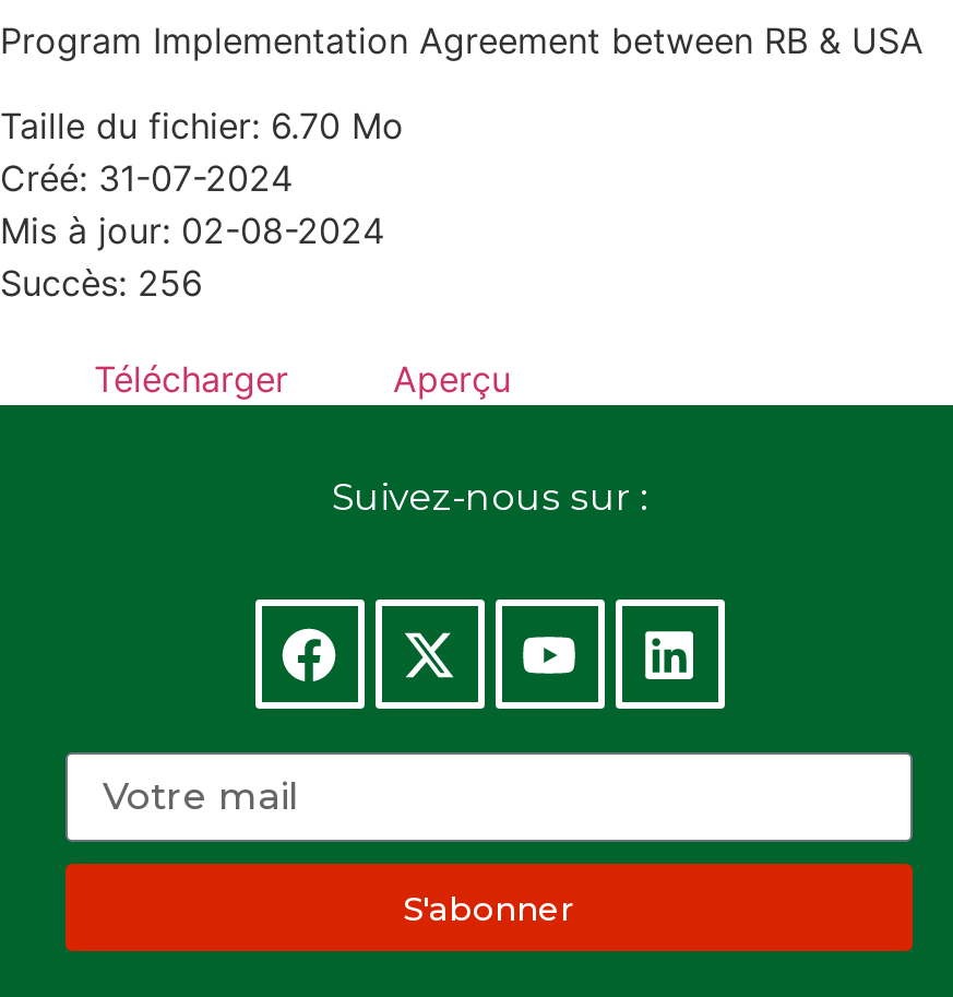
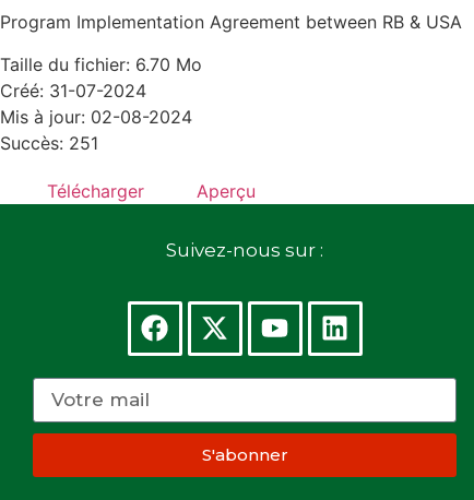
[0,260,203,304] Succès: 256 -> [0,132,98,153] Succès: 251

